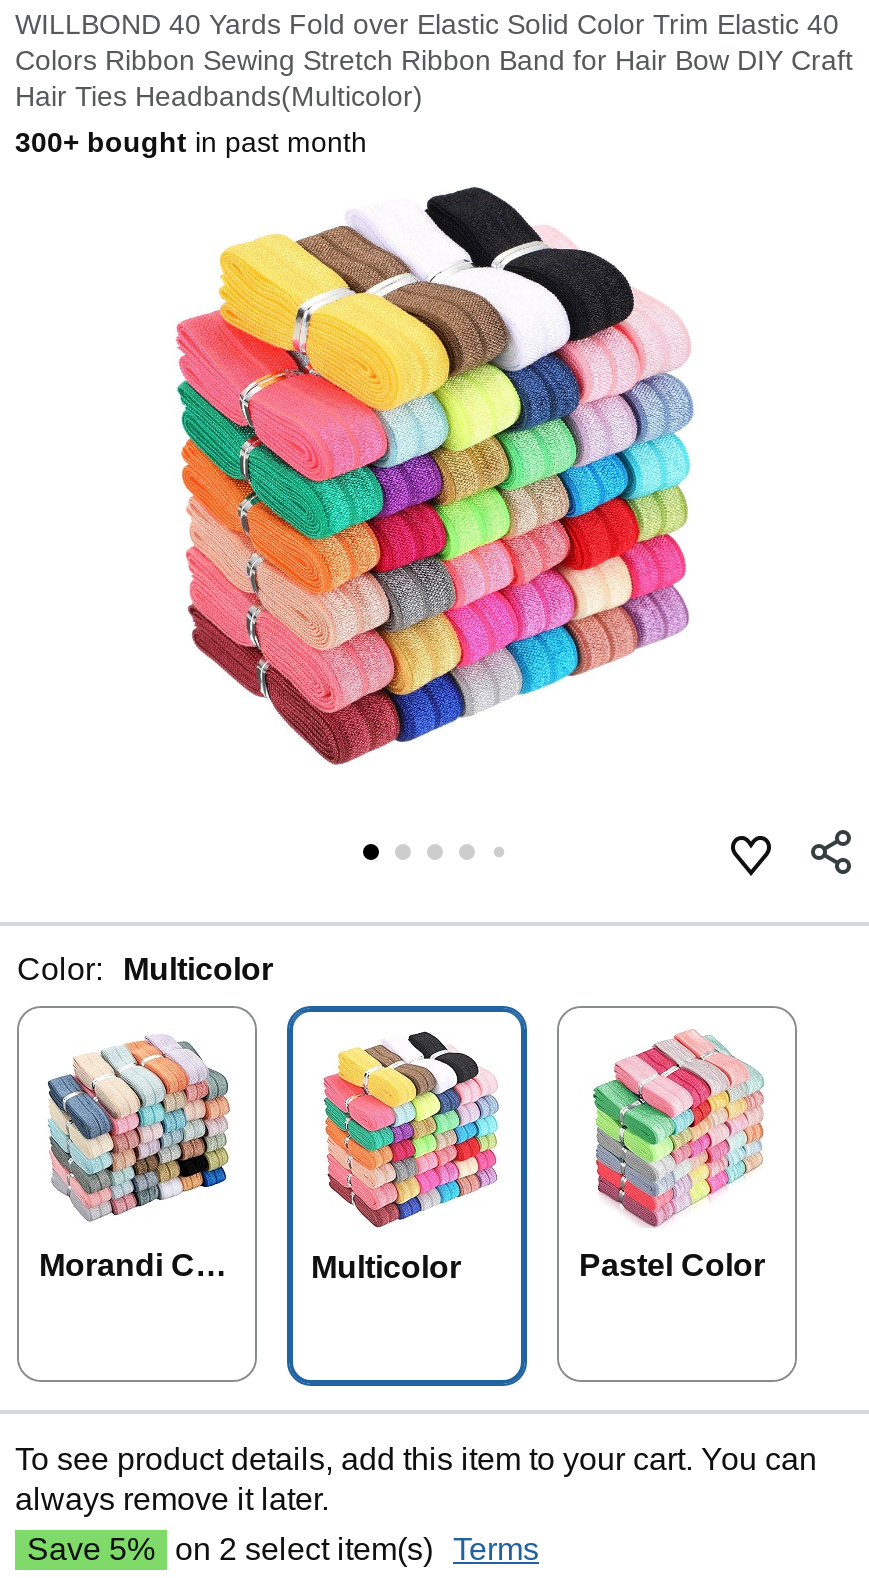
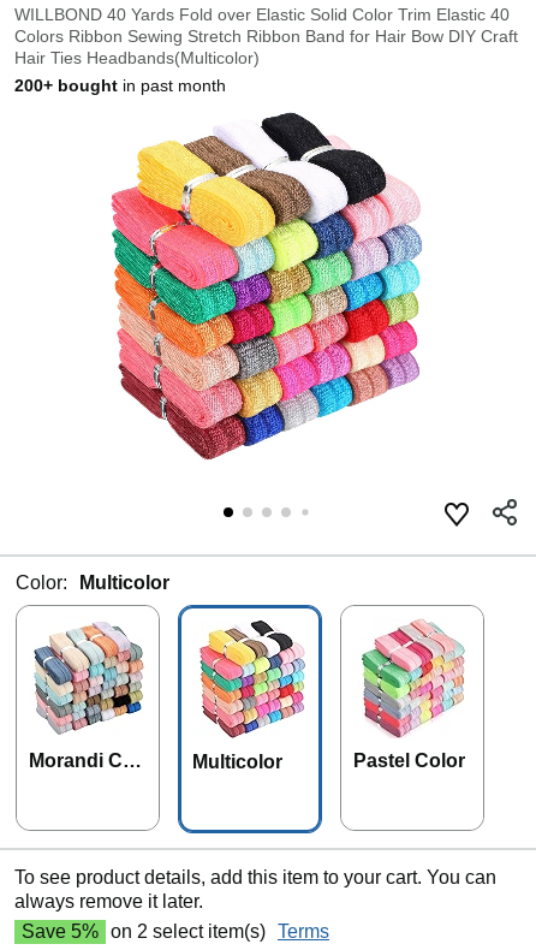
[15,126,367,158] 300+ bought in past month -> [14,76,226,95] 200+ bought in past month

